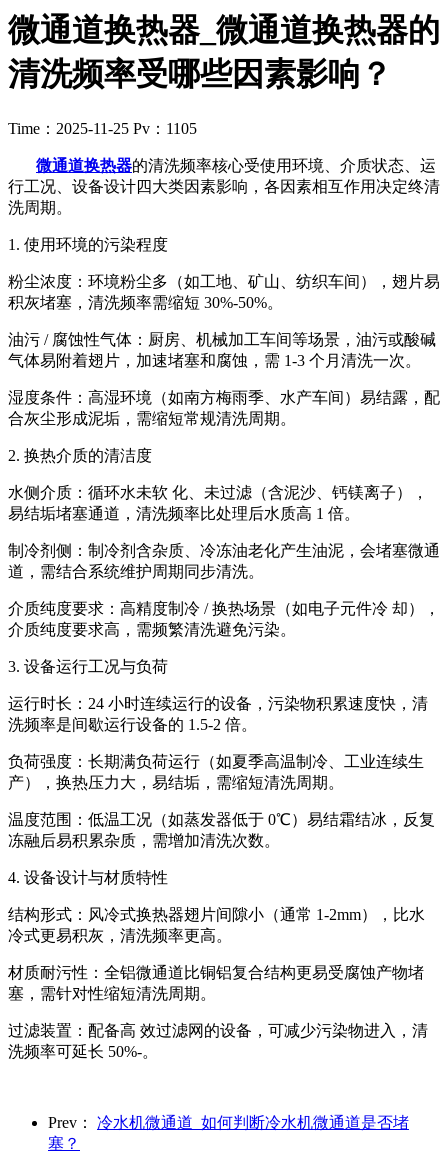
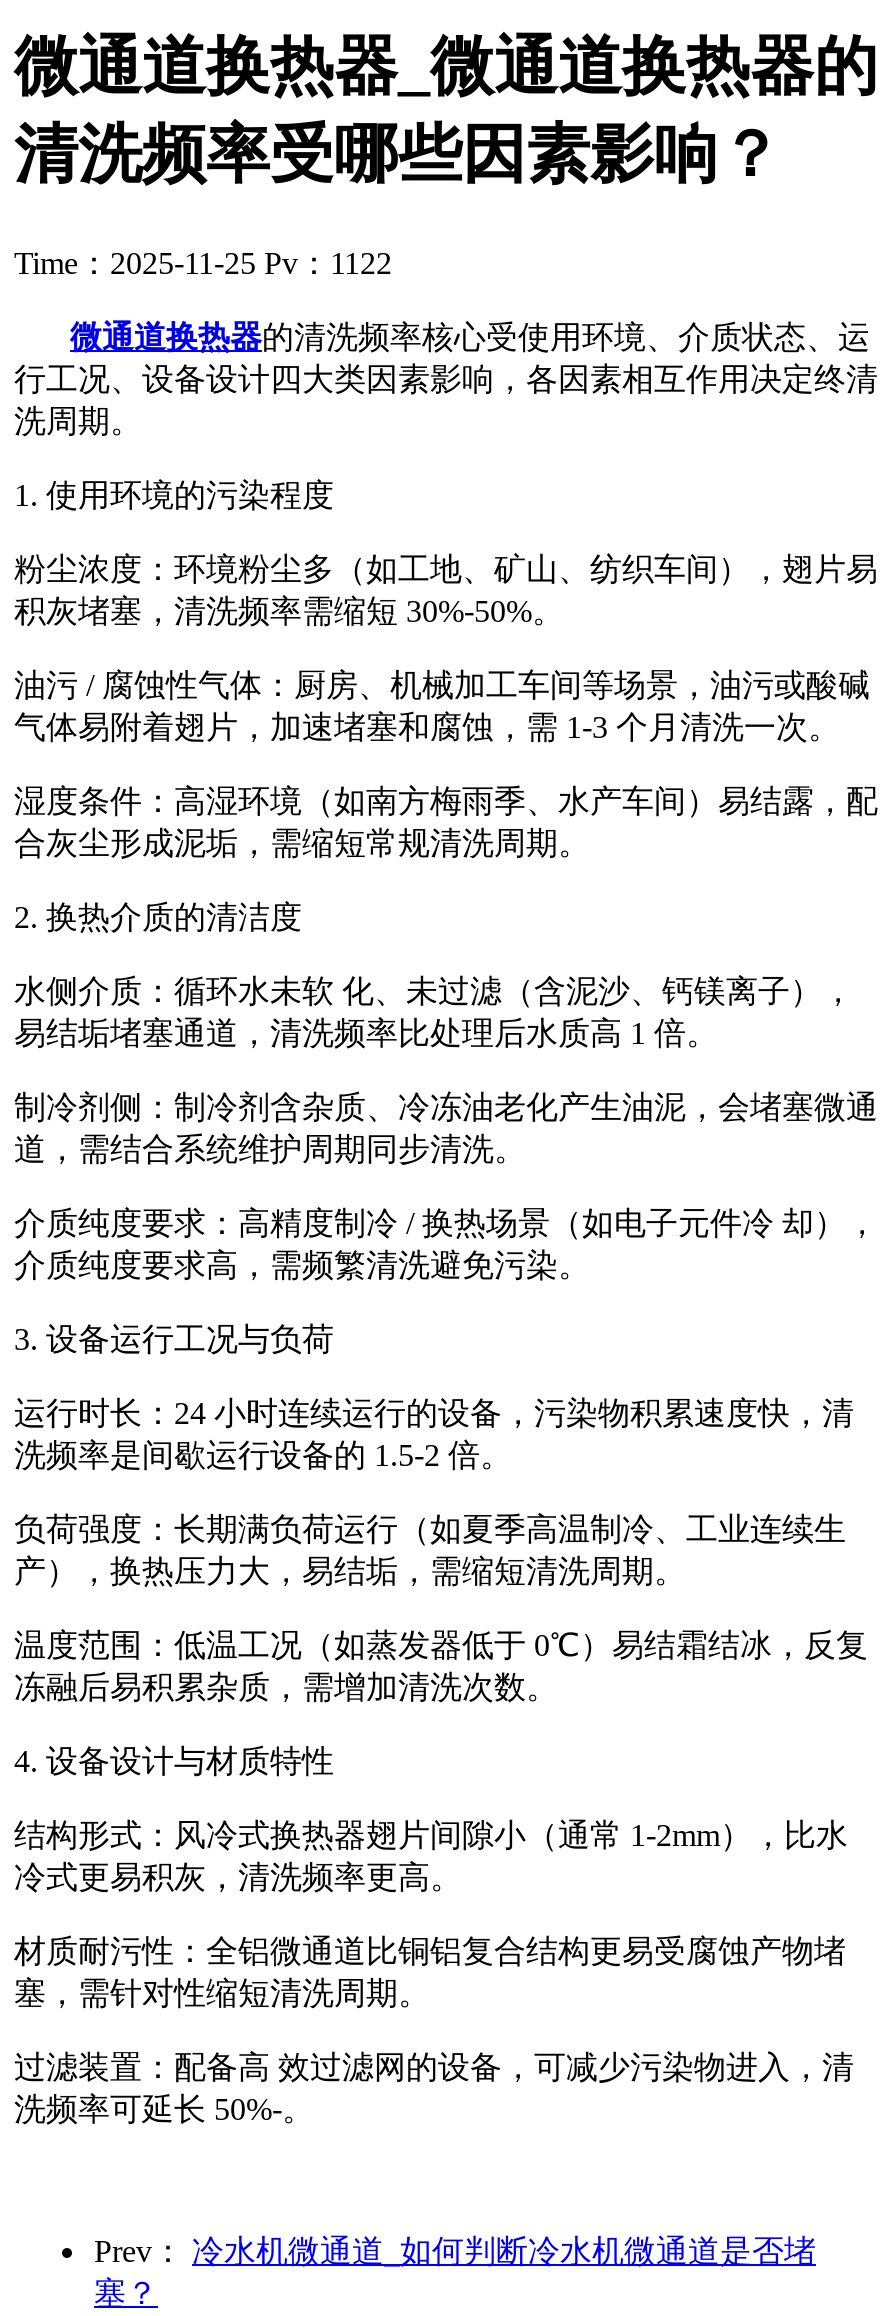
[8,120,197,137] Time：2025-11-25 Pv：1105 -> [14,246,392,280] Time：2025-11-25 Pv：1122

